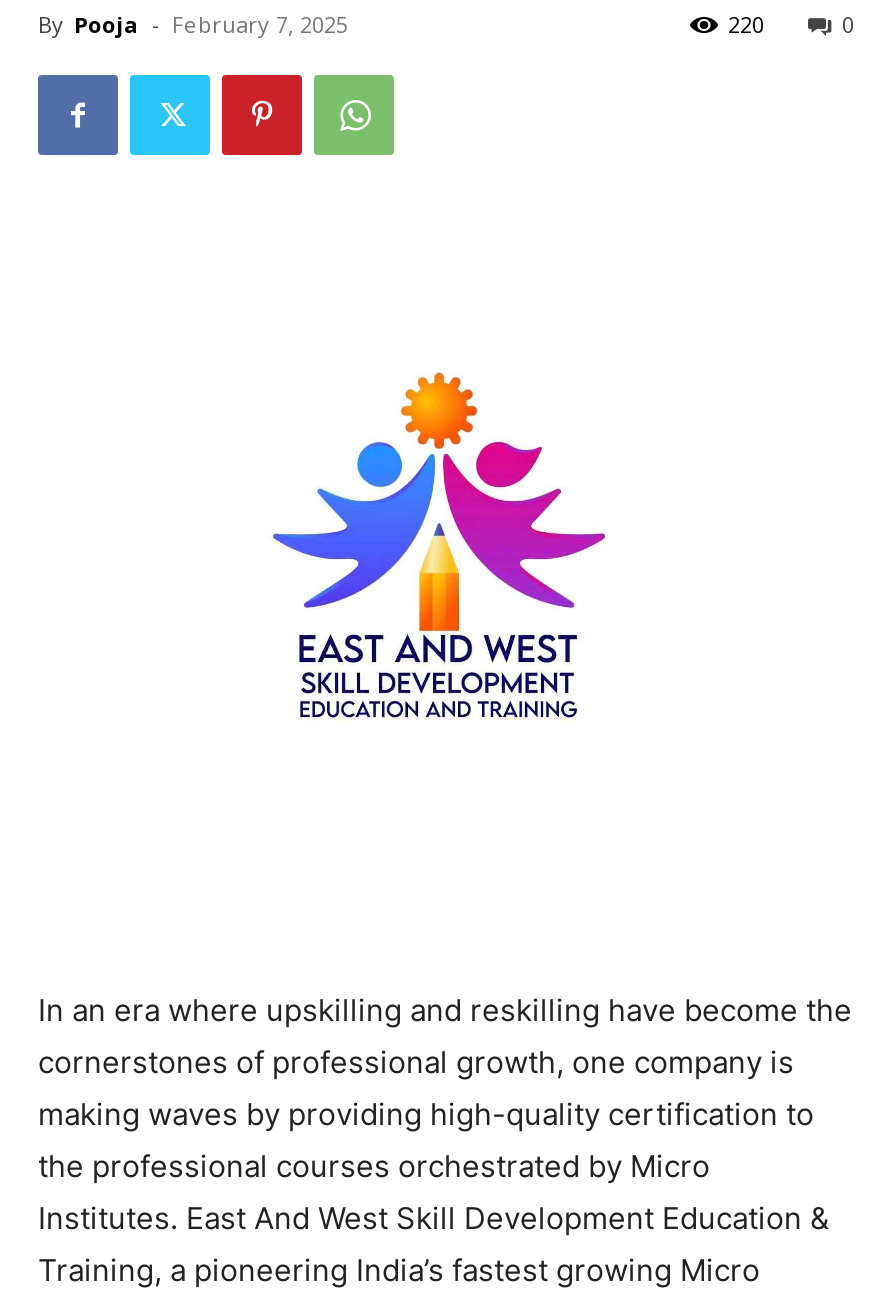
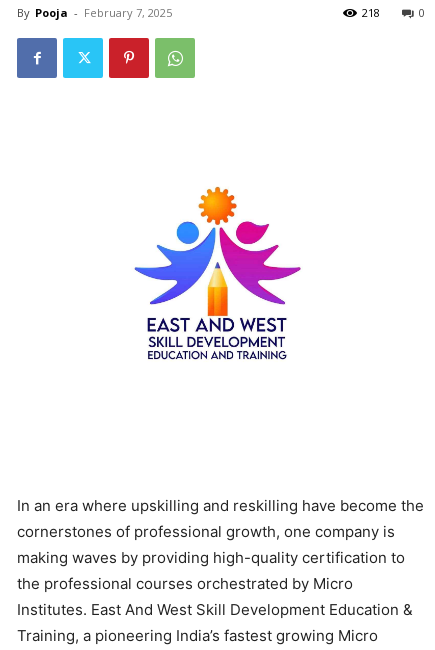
[728,9,764,39] 220 -> [362,5,380,20] 218

